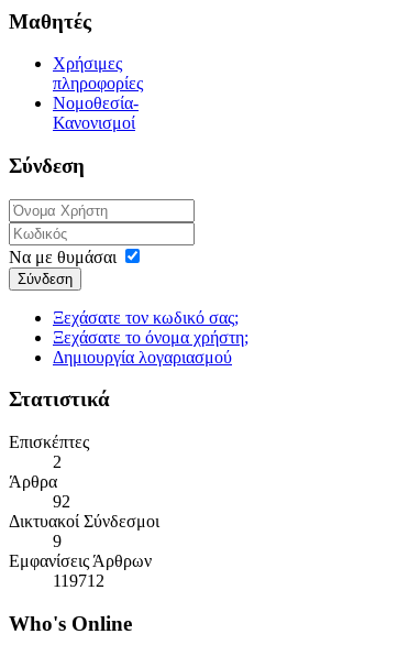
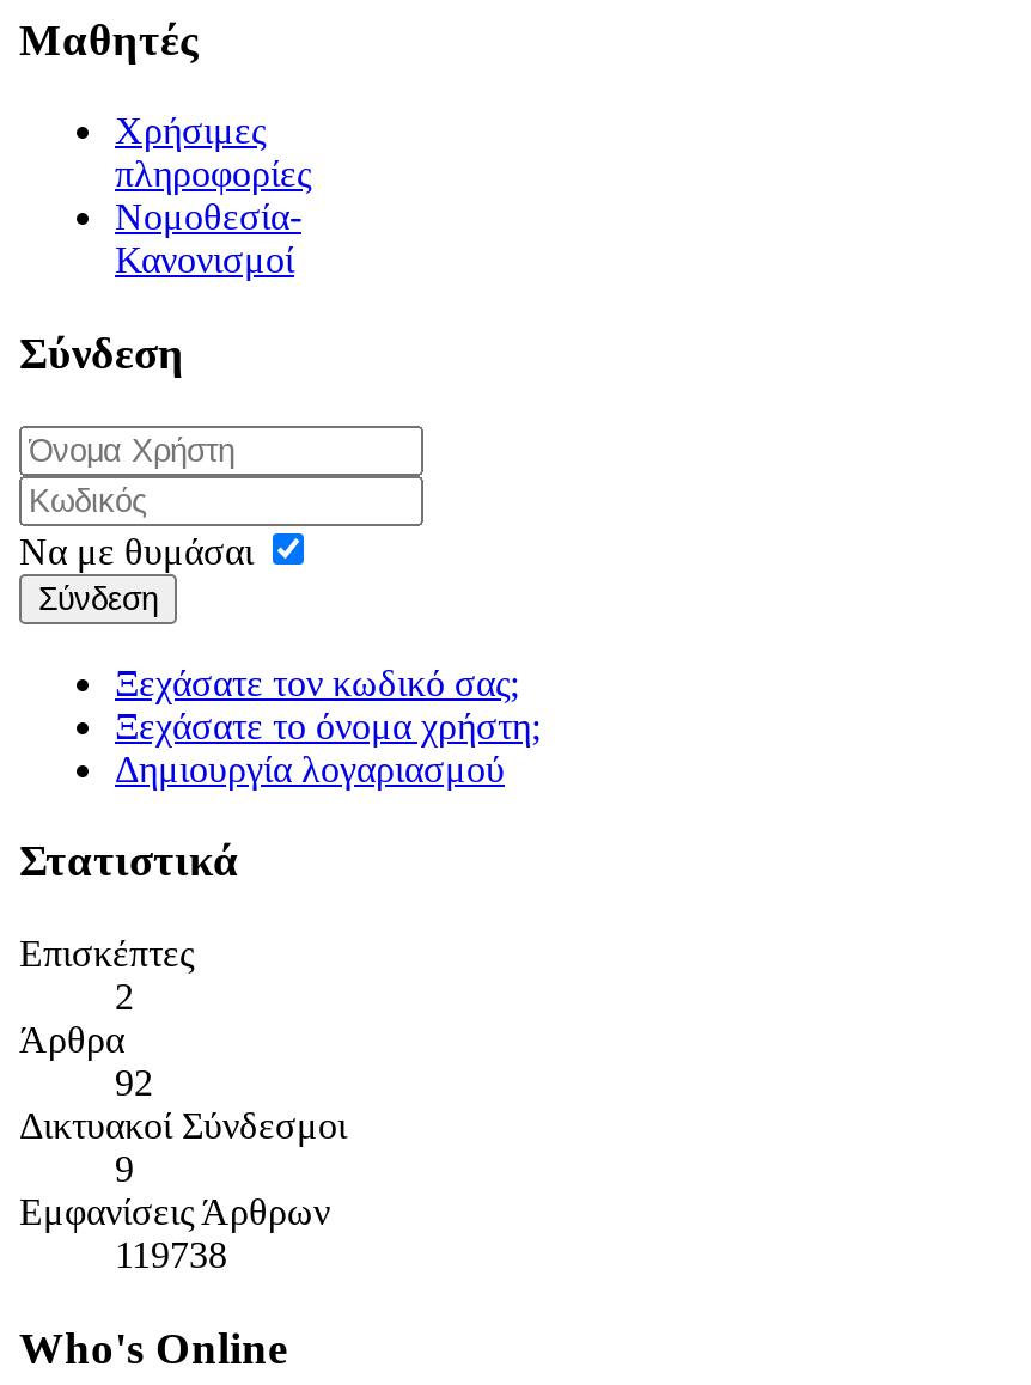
[53,571,104,590] 119712 -> [115,1235,227,1275] 119738

